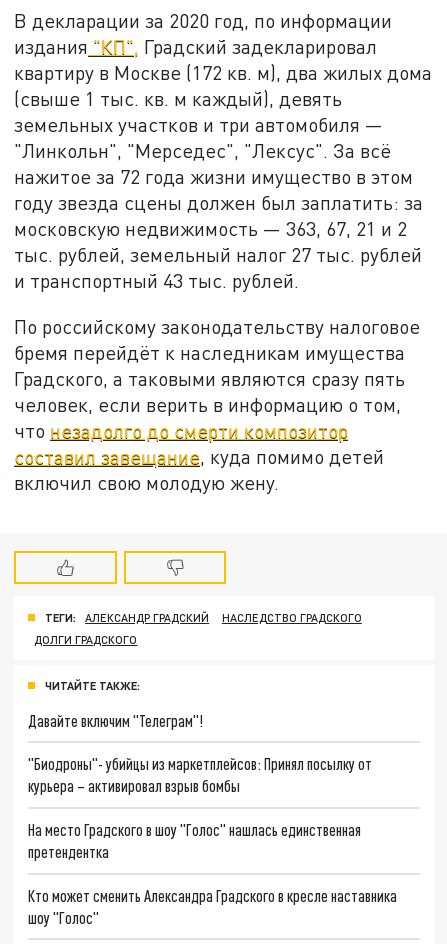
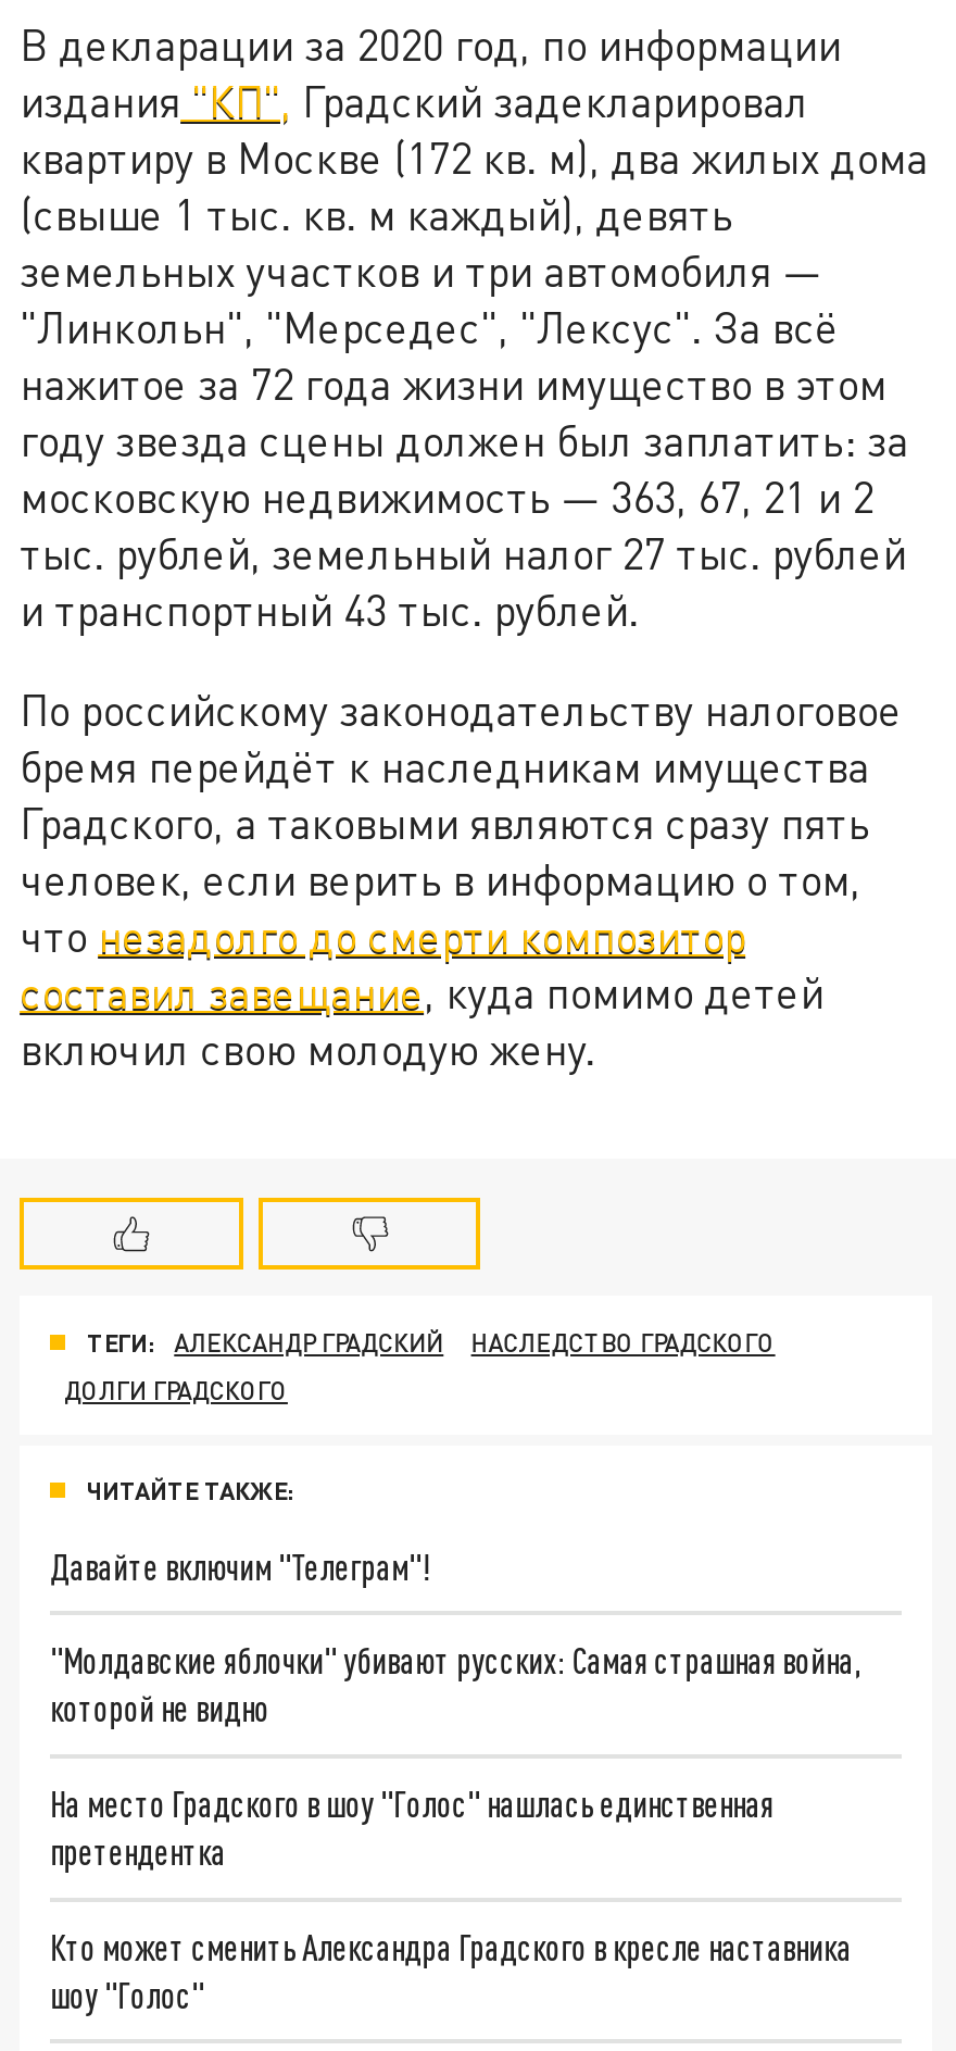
[28,754,372,795] "Биодроны"- убийцы из маркетплейсов: Принял посылку от | курьера – активировал взрыв бомбы -> [50,1639,861,1729] "Молдавские яблочки" убивают русских: Самая страшная война, | которой не видно

